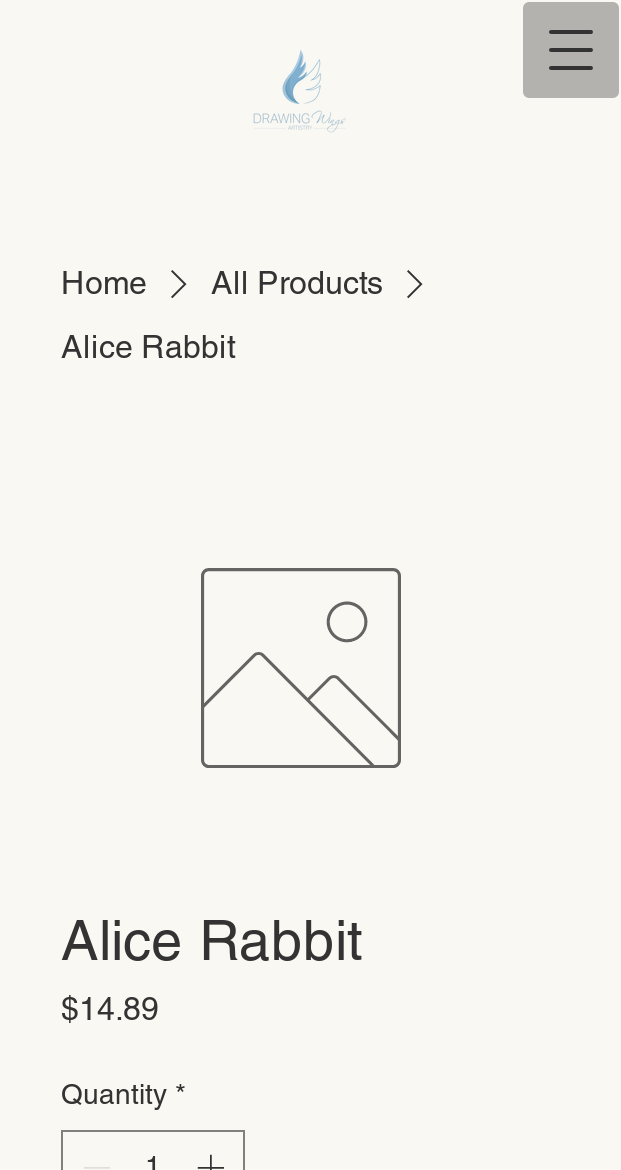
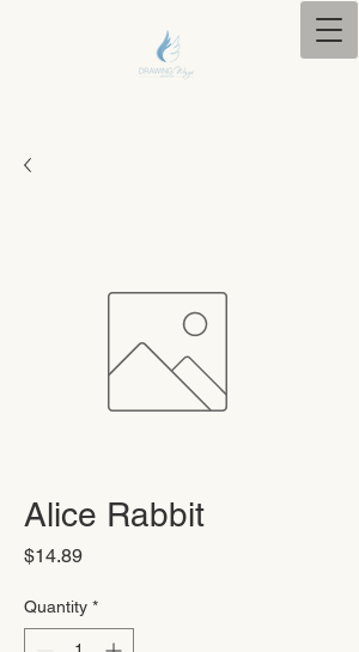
[61,264,383,366] Home | All Products | Alice Rabbit -> none

